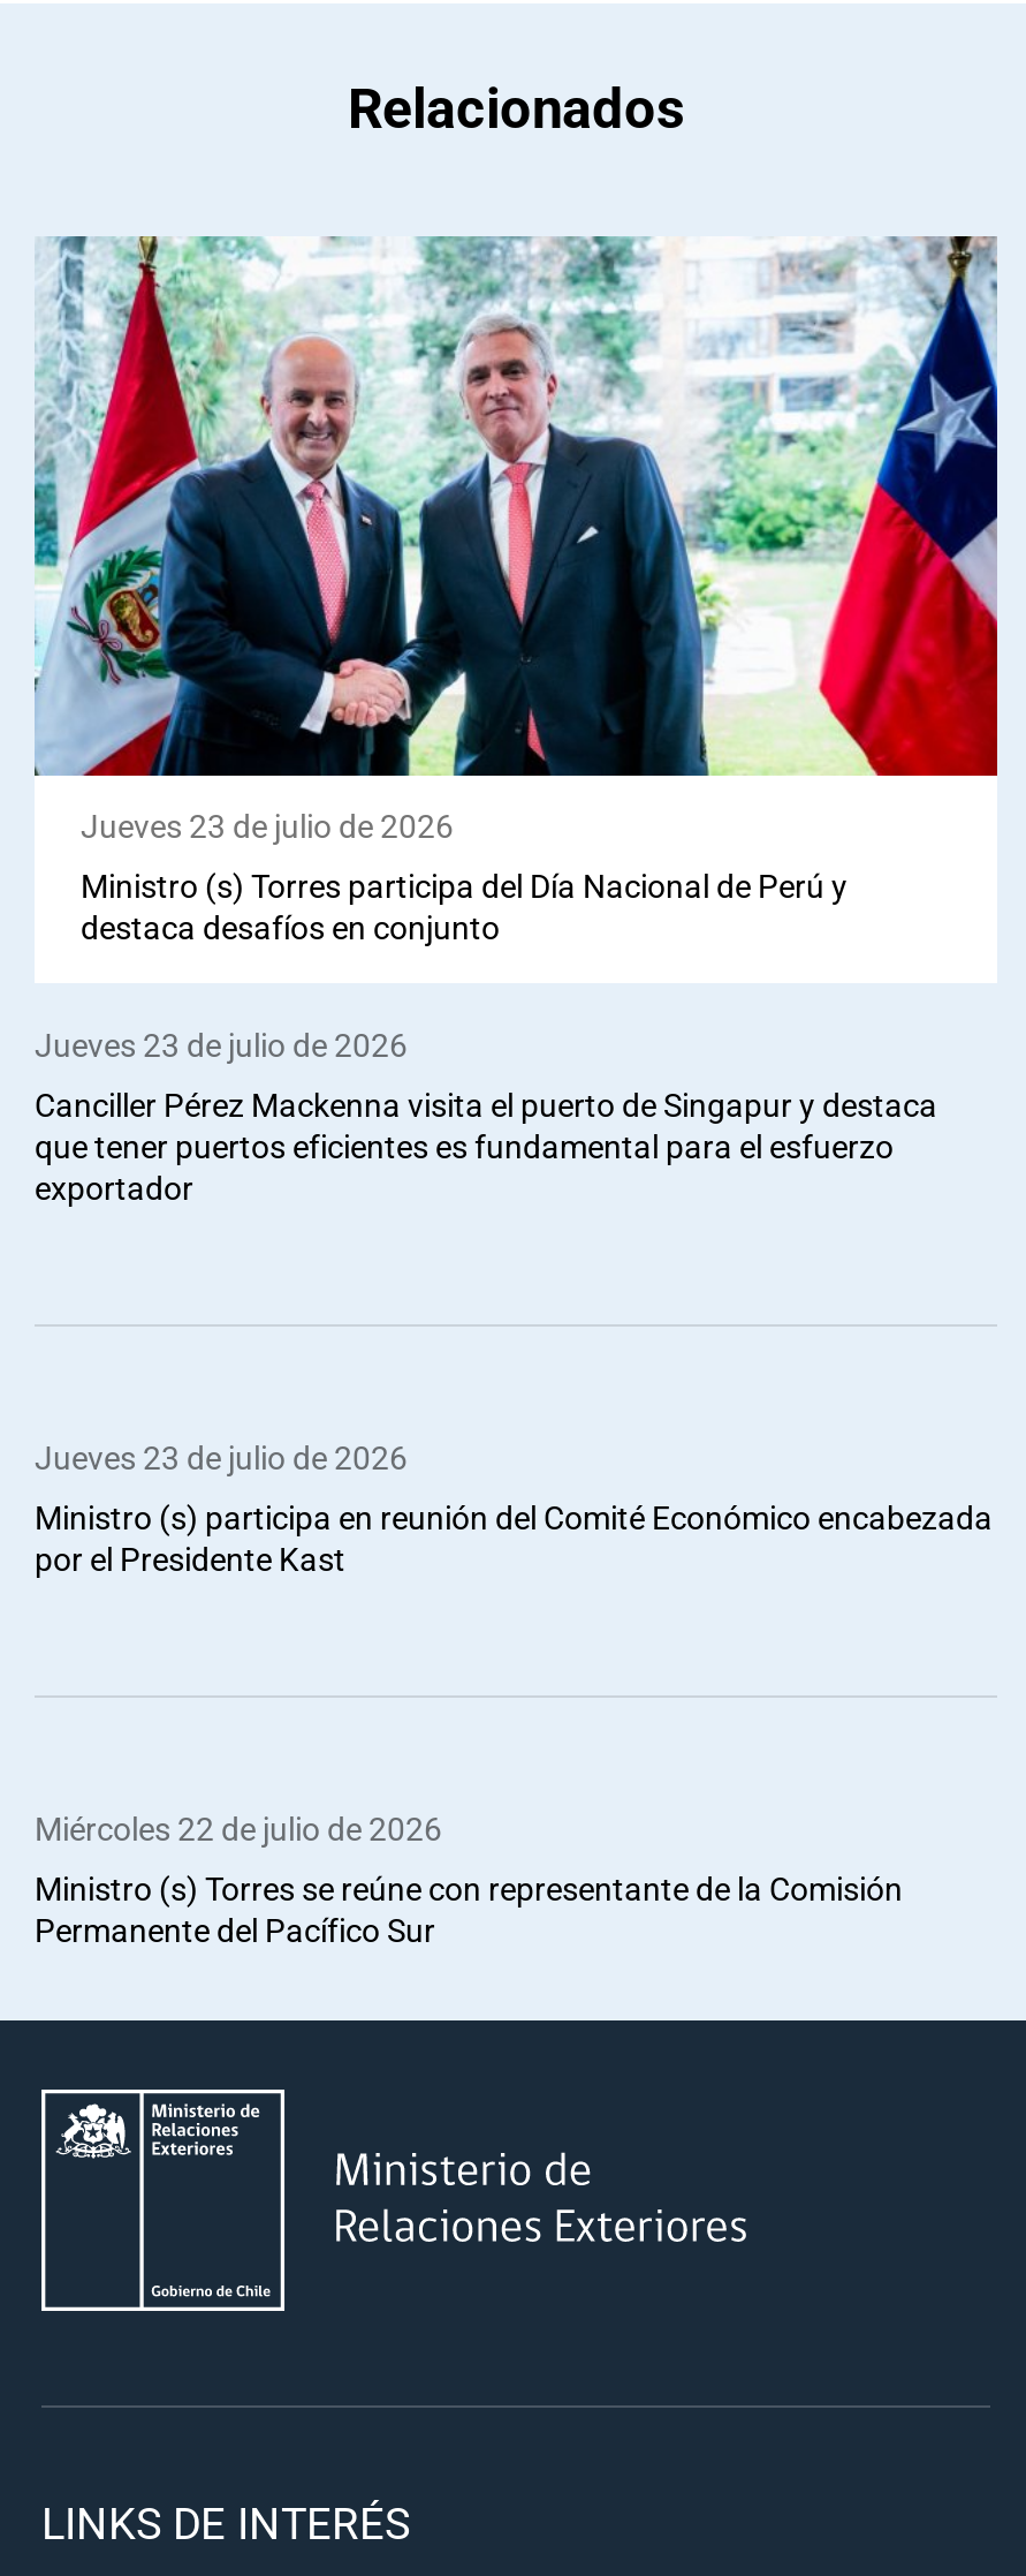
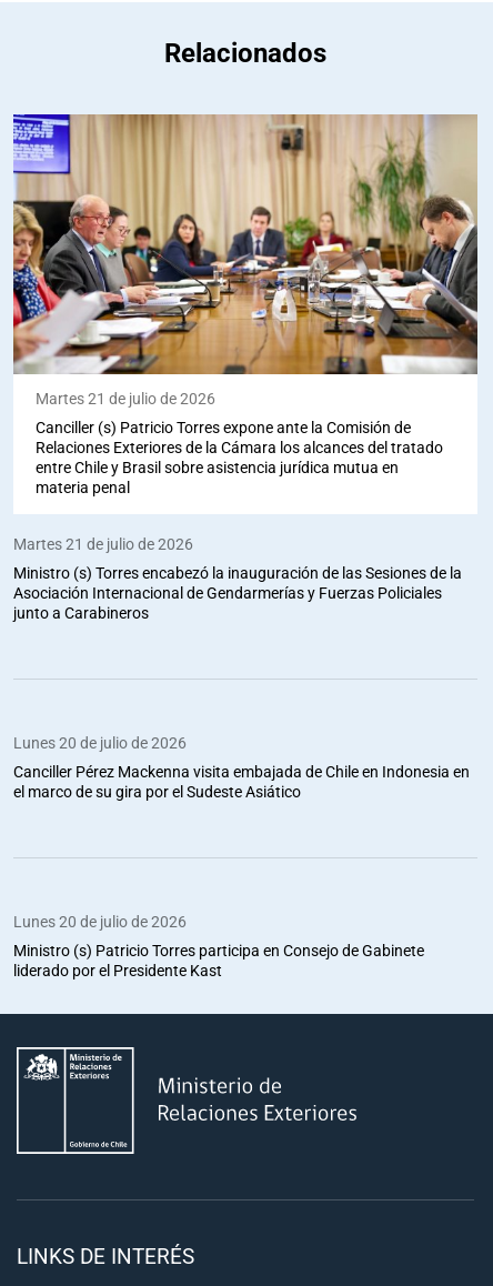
[32,234,1000,949] [image] | Jueves 23 de julio de 2026 | Ministro (s) Torres participa del Día Nacional de Perú y | destaca desafíos en conjunto -> [12,113,479,498] [image] | Martes 21 de julio de 2026 | Canciller (s) Patricio Torres expone ante la Comisión de | Relaciones Exteriores de la Cámara los alcances del tratado | entre Chile y Brasil sobre asistencia jurídica mutua en | materia penal
[35,1023,937,1210] Jueves 23 de julio de 2026 | Canciller Pérez Mackenna visita el puerto de Singapur y destaca | que tener puertos eficientes es fundamental para el esfuerzo | exportador -> [13,533,462,623] Martes 21 de julio de 2026 | Ministro (s) Torres encabezó la inauguración de las Sesiones de la | Asociación Internacional de Gendarmerías y Fuerzas Policiales | junto a Carabineros
[35,1436,993,1581] Jueves 23 de julio de 2026 | Ministro (s) participa en reunión del Comité Económico encabezada | por el Presidente Kast -> [13,732,470,802] Lunes 20 de julio de 2026 | Canciller Pérez Mackenna visita embajada de Chile en Indonesia en | el marco de su gira por el Sudeste Asiático
[35,1807,903,1952] Miércoles 22 de julio de 2026 | Ministro (s) Torres se reúne con representante de la Comisión | Permanente del Pacífico Sur -> [13,911,424,981] Lunes 20 de julio de 2026 | Ministro (s) Patricio Torres participa en Consejo de Gabinete | liderado por el Presidente Kast

